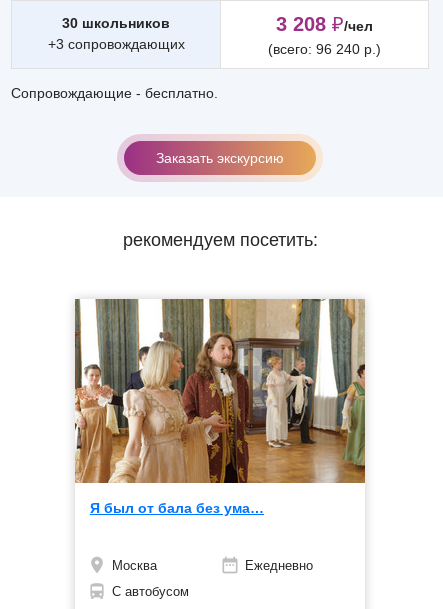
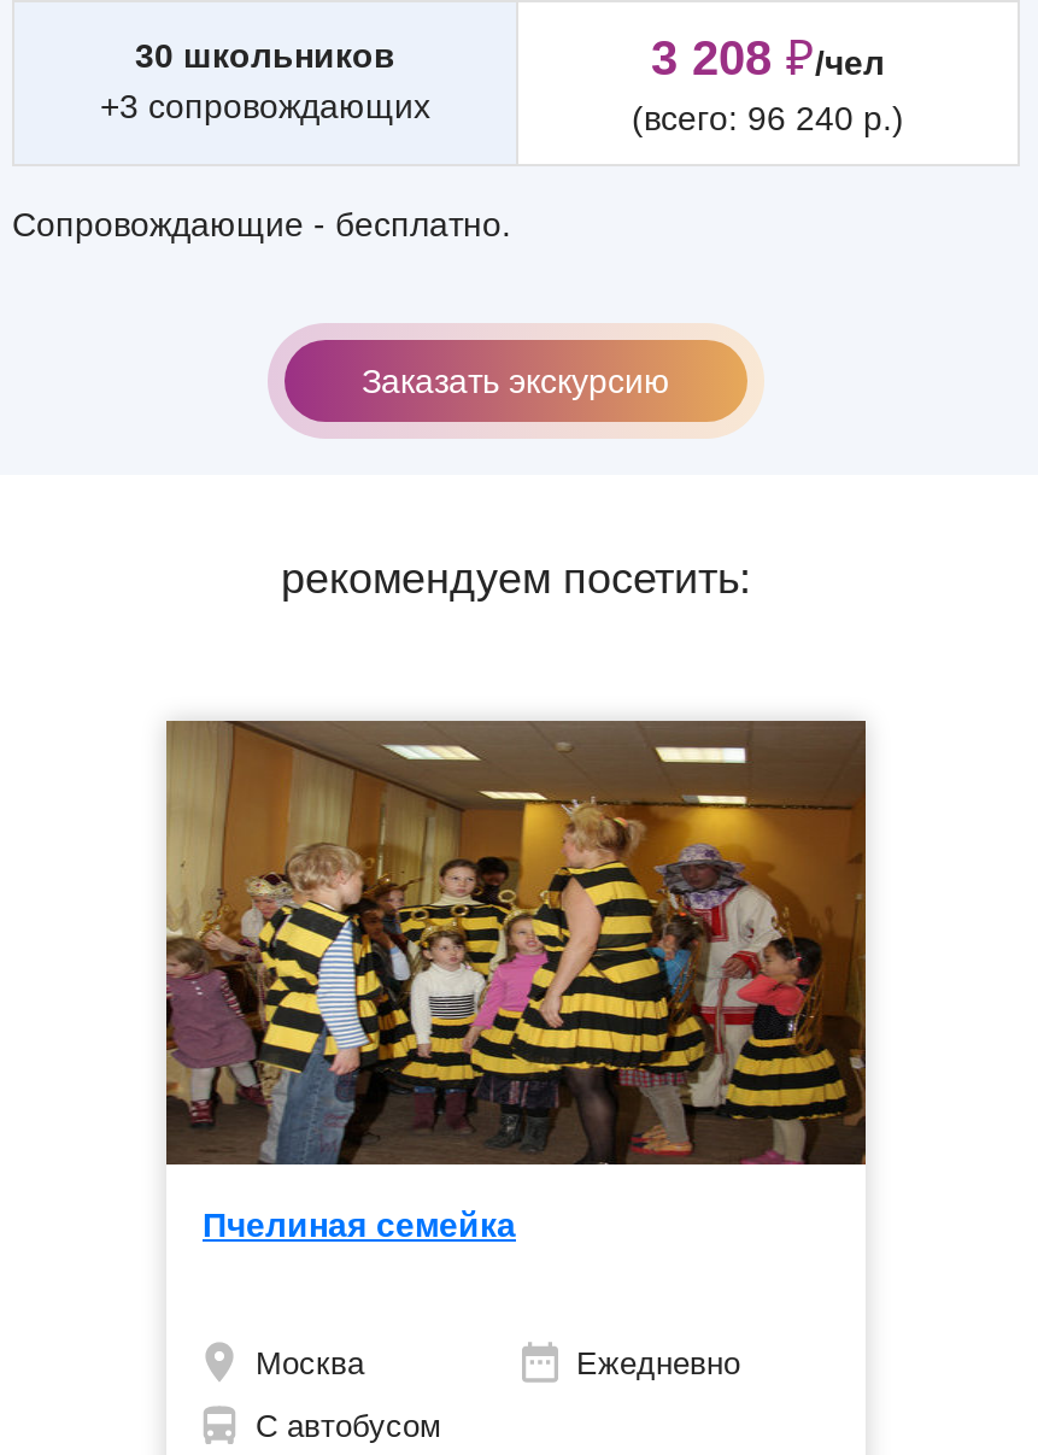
[74,298,366,516] [image] | Я был от бала без ума… -> [164,718,866,1245] [image] | Пчелиная семейка

